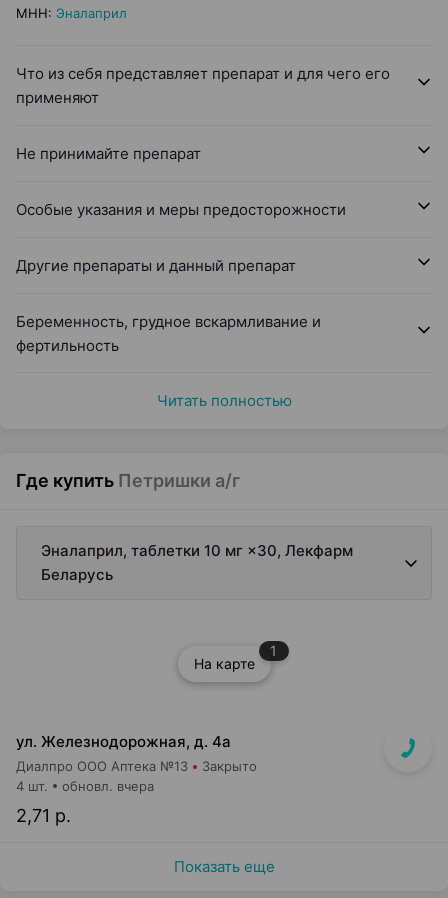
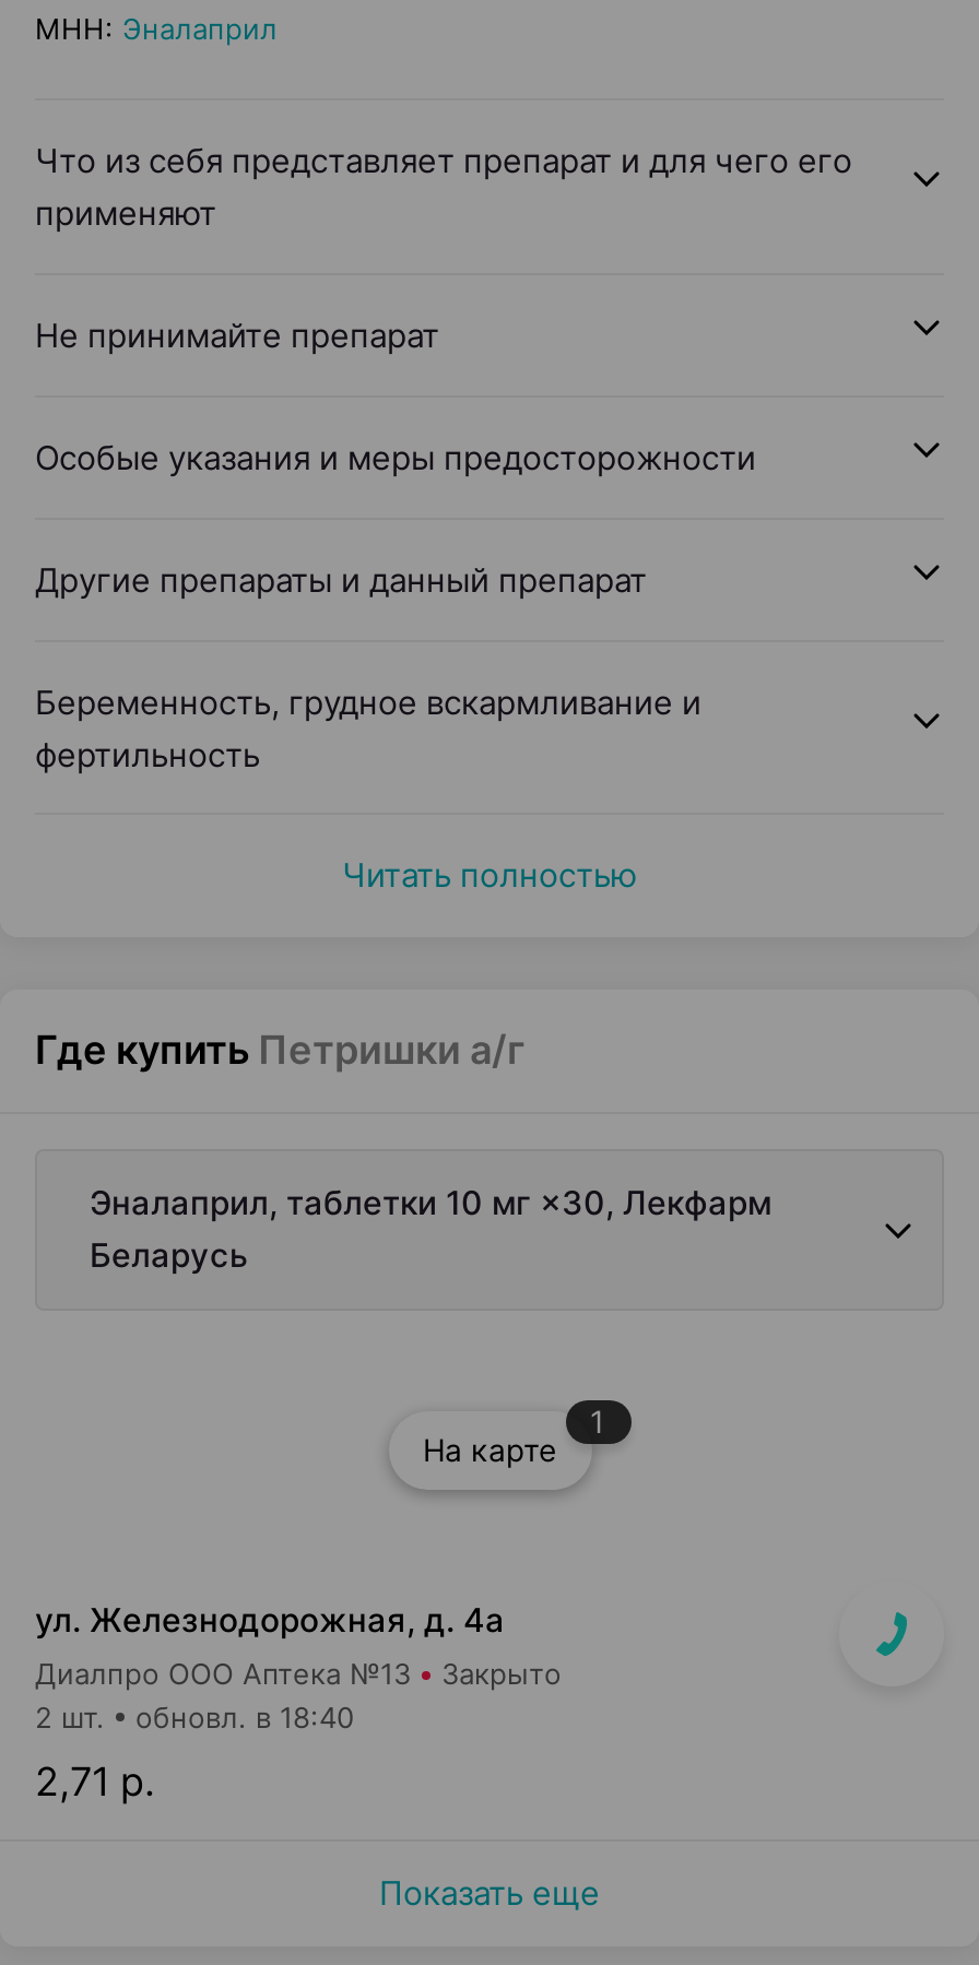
[16,778,154,794] 4 шт. | обновл. вчера -> [35,1700,354,1735] 2 шт. | обновл. в 18:40

